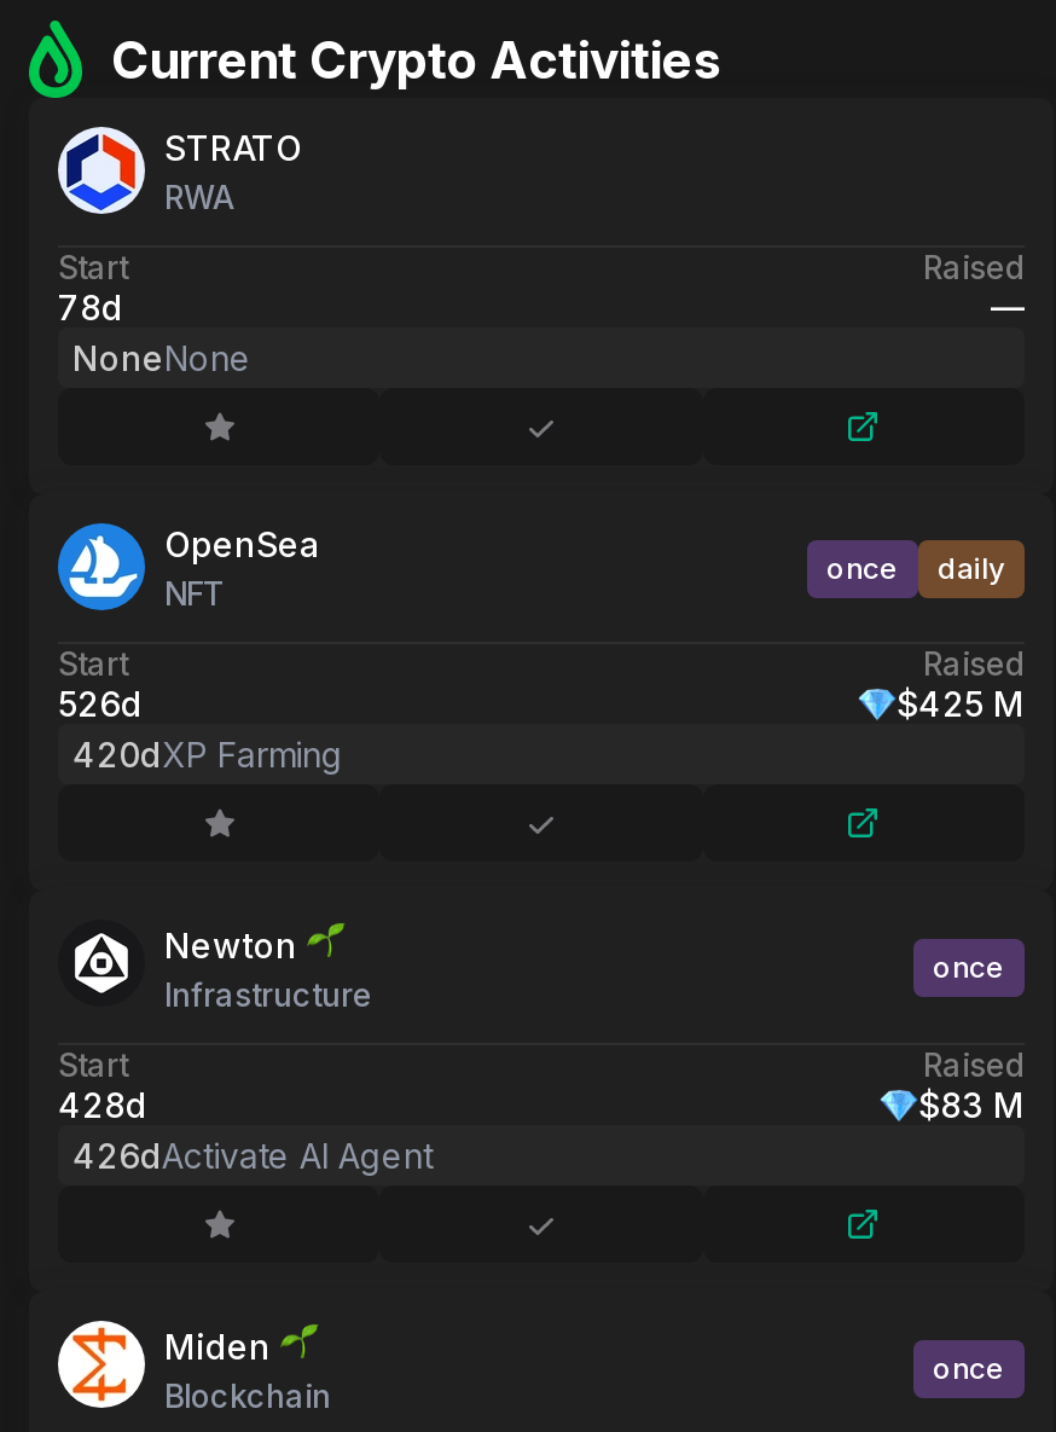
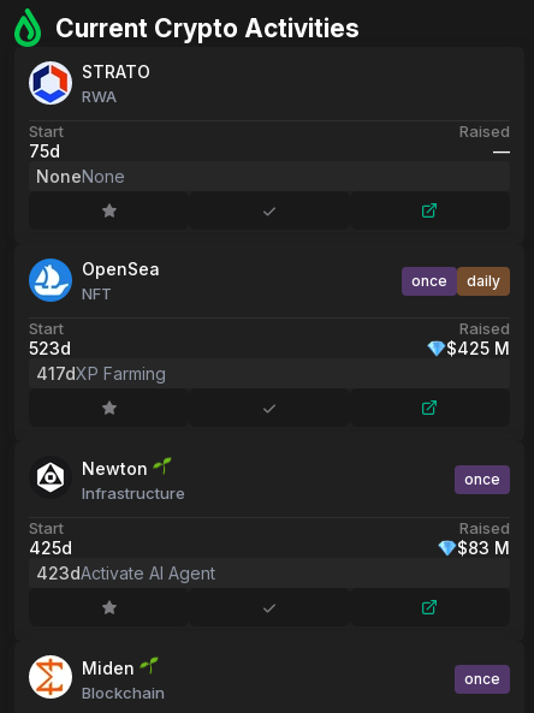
[58,286,123,327] 78d -> [29,141,60,161] 75d
[58,683,143,724] 526d -> [29,338,71,358] 523d
[72,734,343,775] 420dXP Farming -> [36,363,166,384] 417dXP Farming
[58,1084,147,1125] 428d -> [29,537,72,558] 425d
[72,1135,433,1176] 426dActivate AI Agent -> [36,563,215,583] 423dActivate AI Agent

